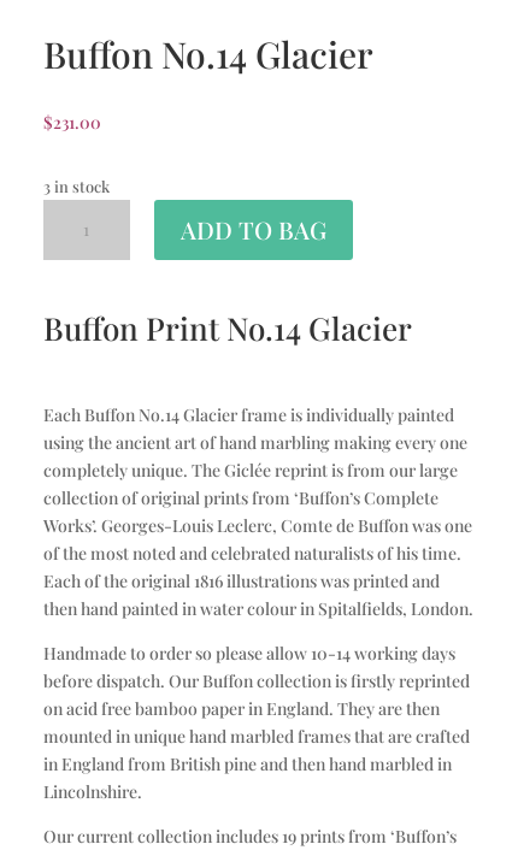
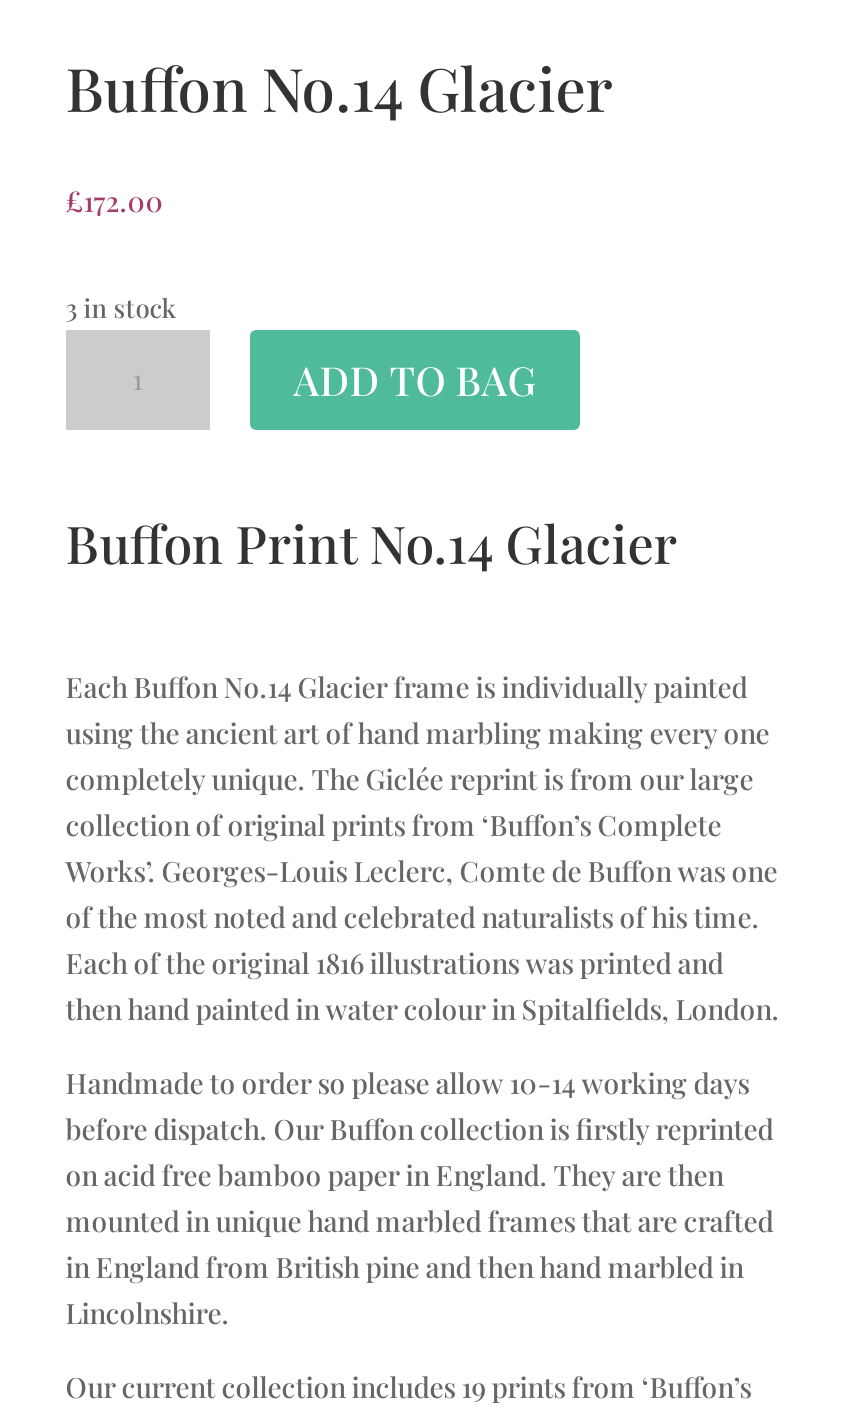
[43,110,101,133] $231.00 -> [66,181,164,219] £172.00

